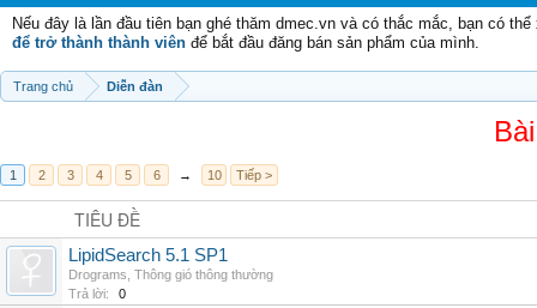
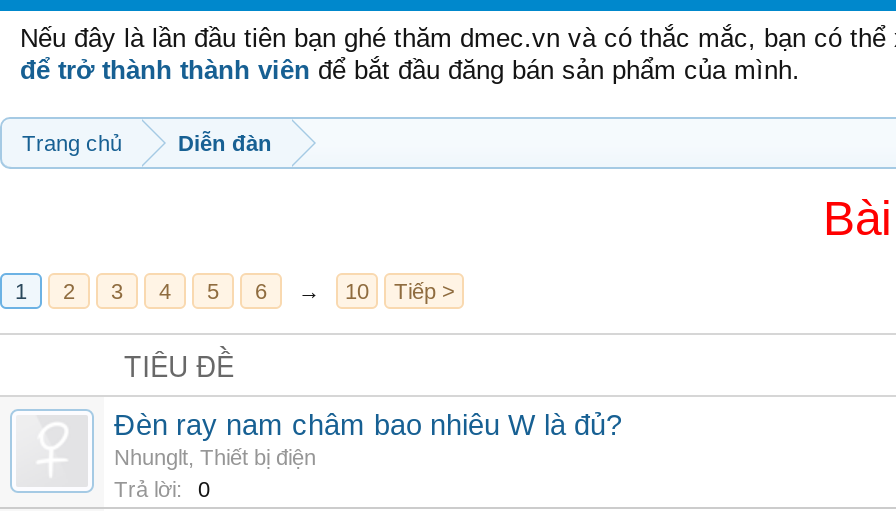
[68,246,273,282] LipidSearch 5.1 SP1 | Drograms, Thông gió thông thường -> [114,409,622,469] Đèn ray nam châm bao nhiêu W là đủ? | Nhunglt, Thiết bị điện

